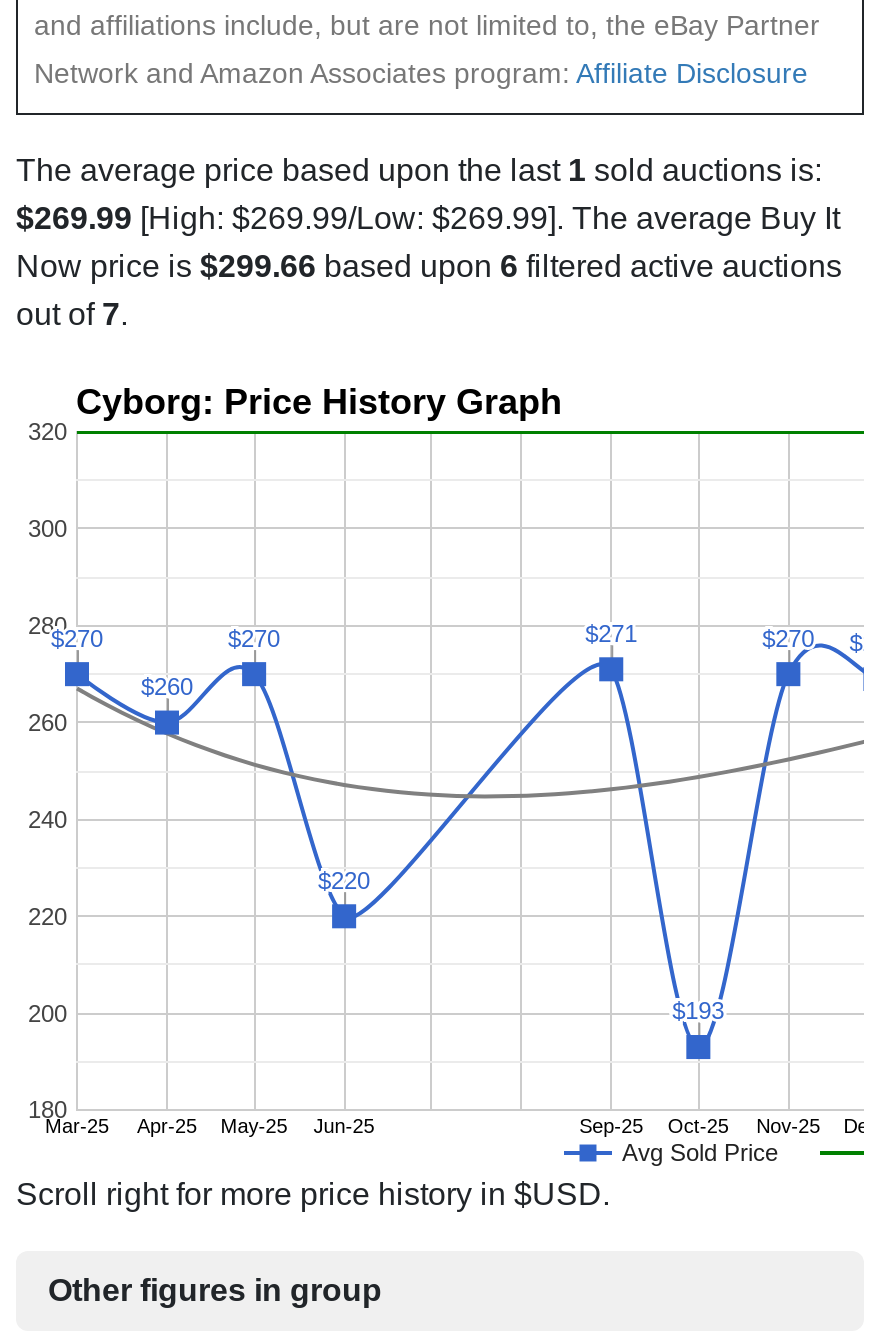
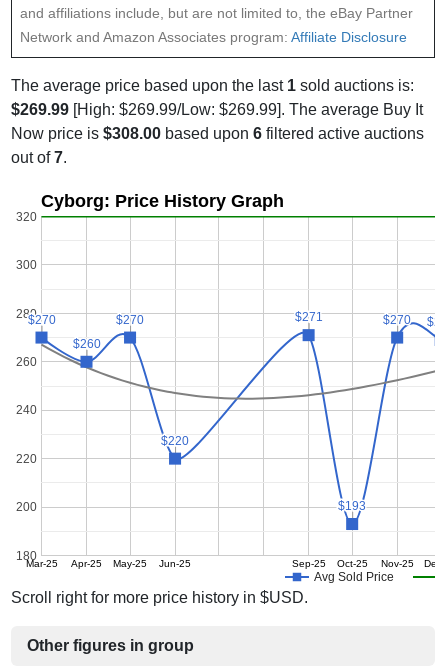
[16,250,842,284] Now price is $299.66 based upon 6 filtered active auctions -> [11,125,424,142] Now price is $308.00 based upon 6 filtered active auctions

